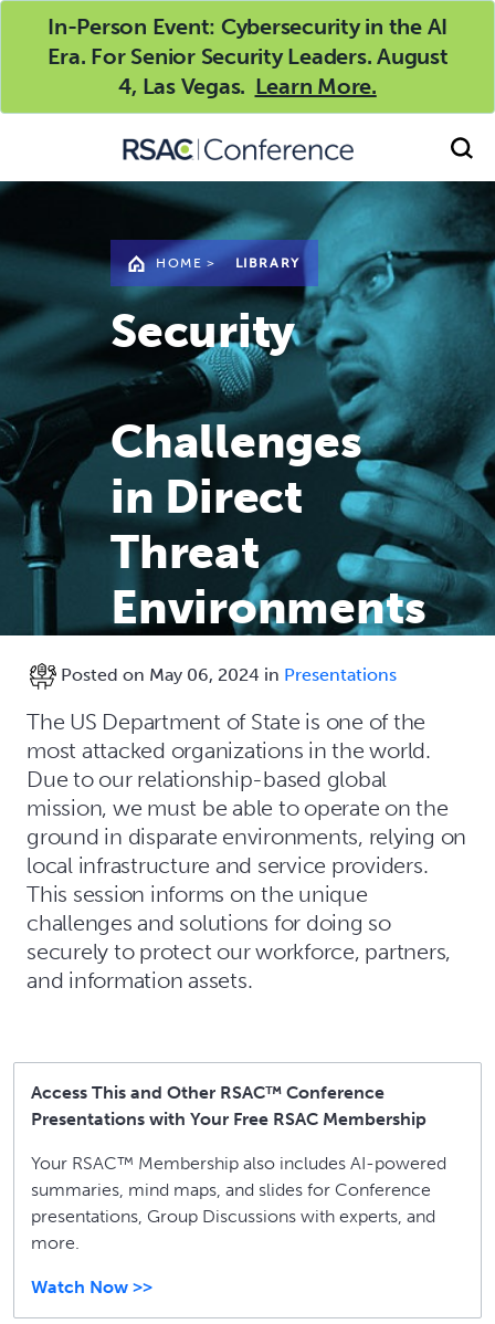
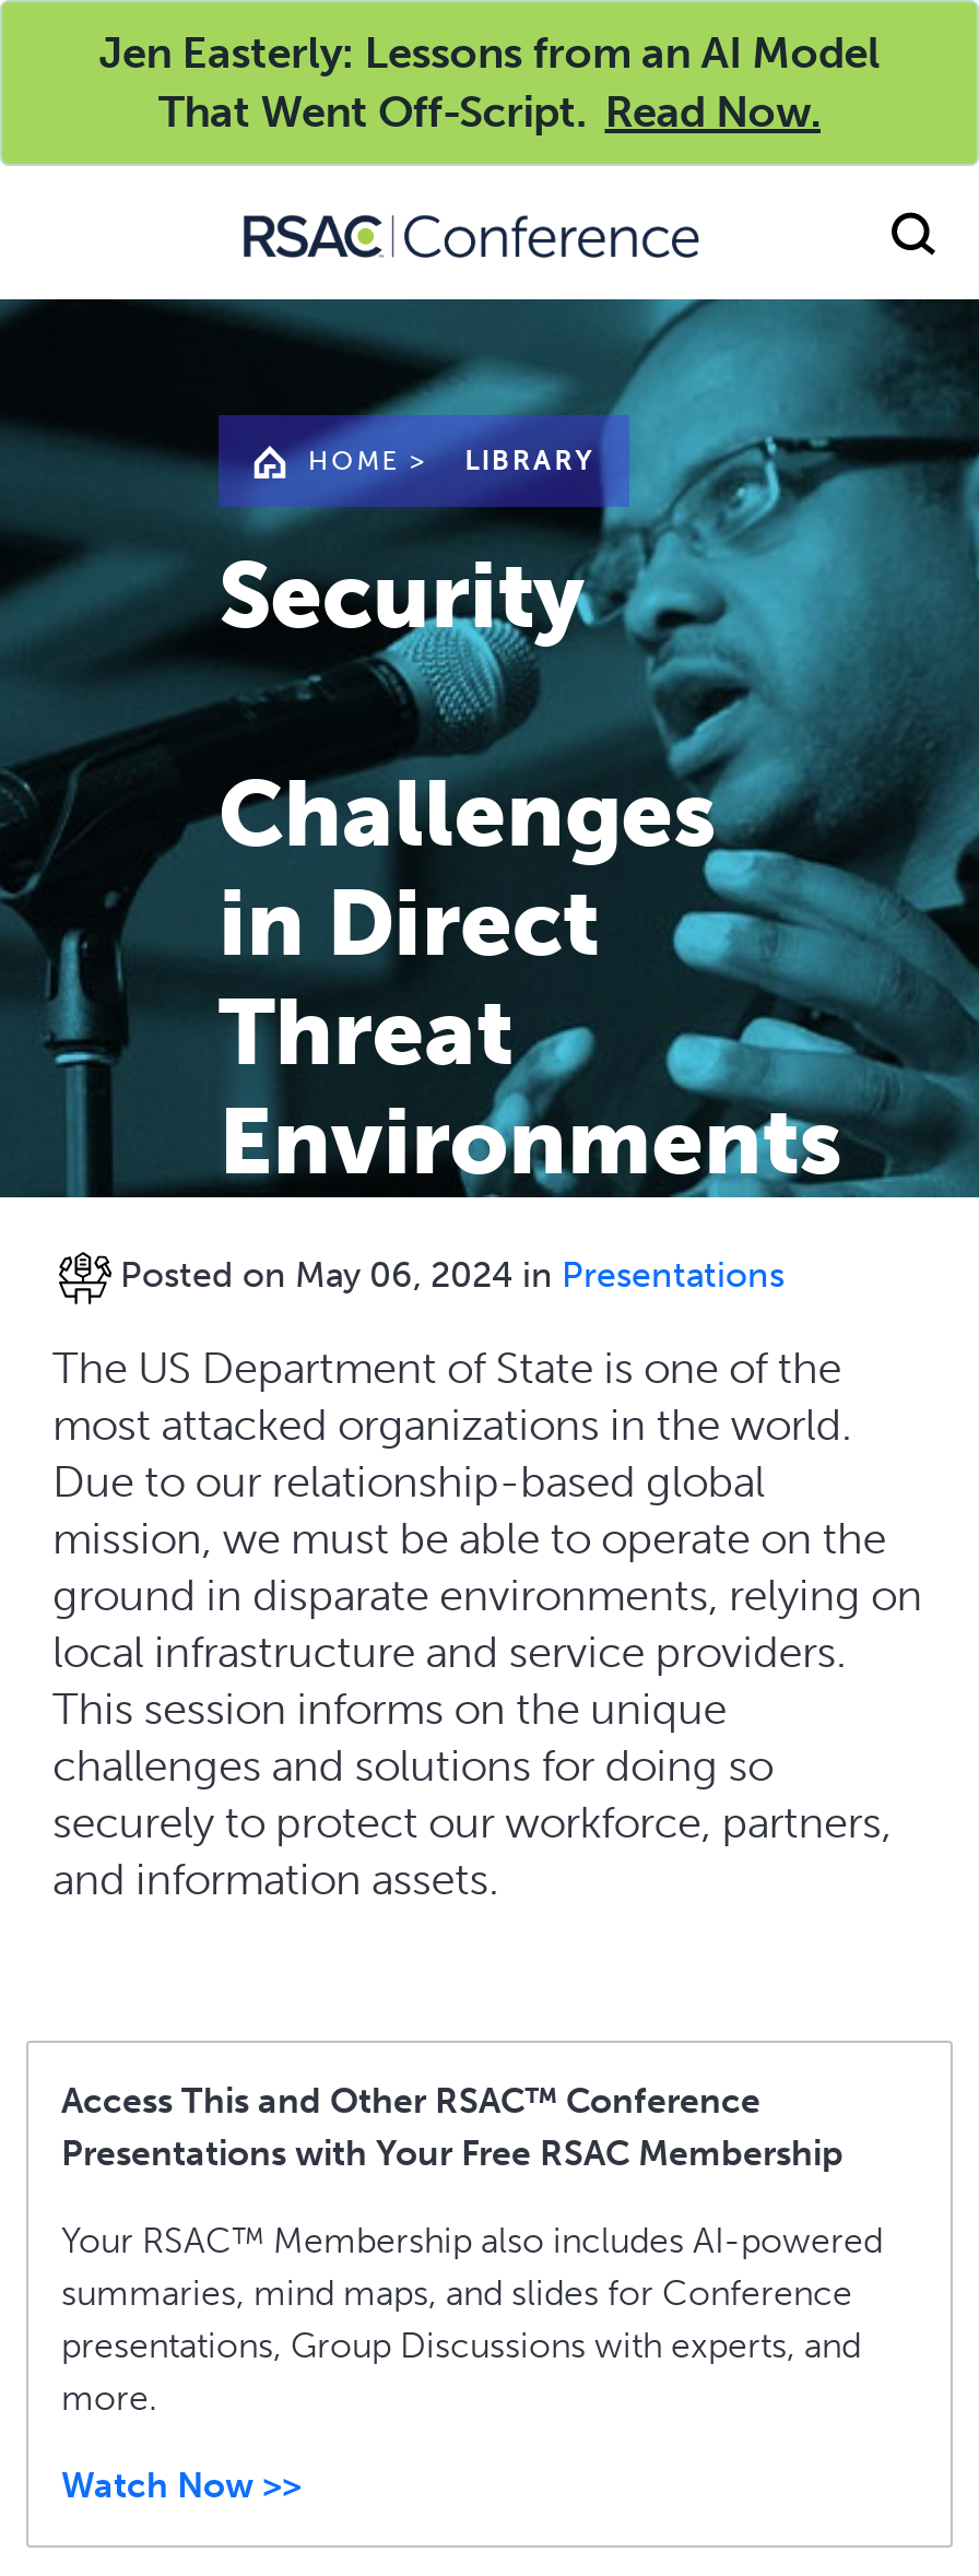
[47,13,448,99] In-Person Event: Cybersecurity in the AI | Era. For Senior Security Leaders. August | 4, Las Vegas. Learn More. -> [99,26,880,138] Jen Easterly: Lessons from an AI Model | That Went Off-Script. Read Now.

